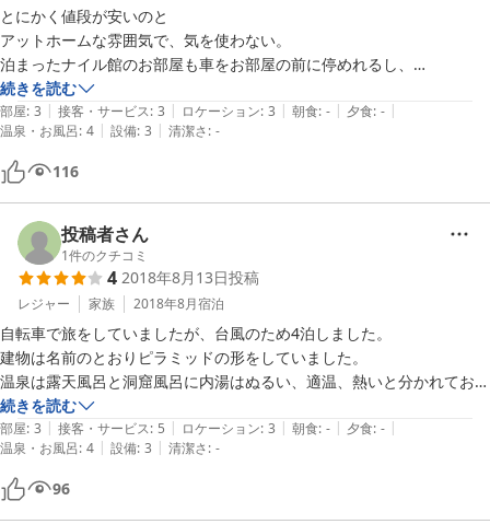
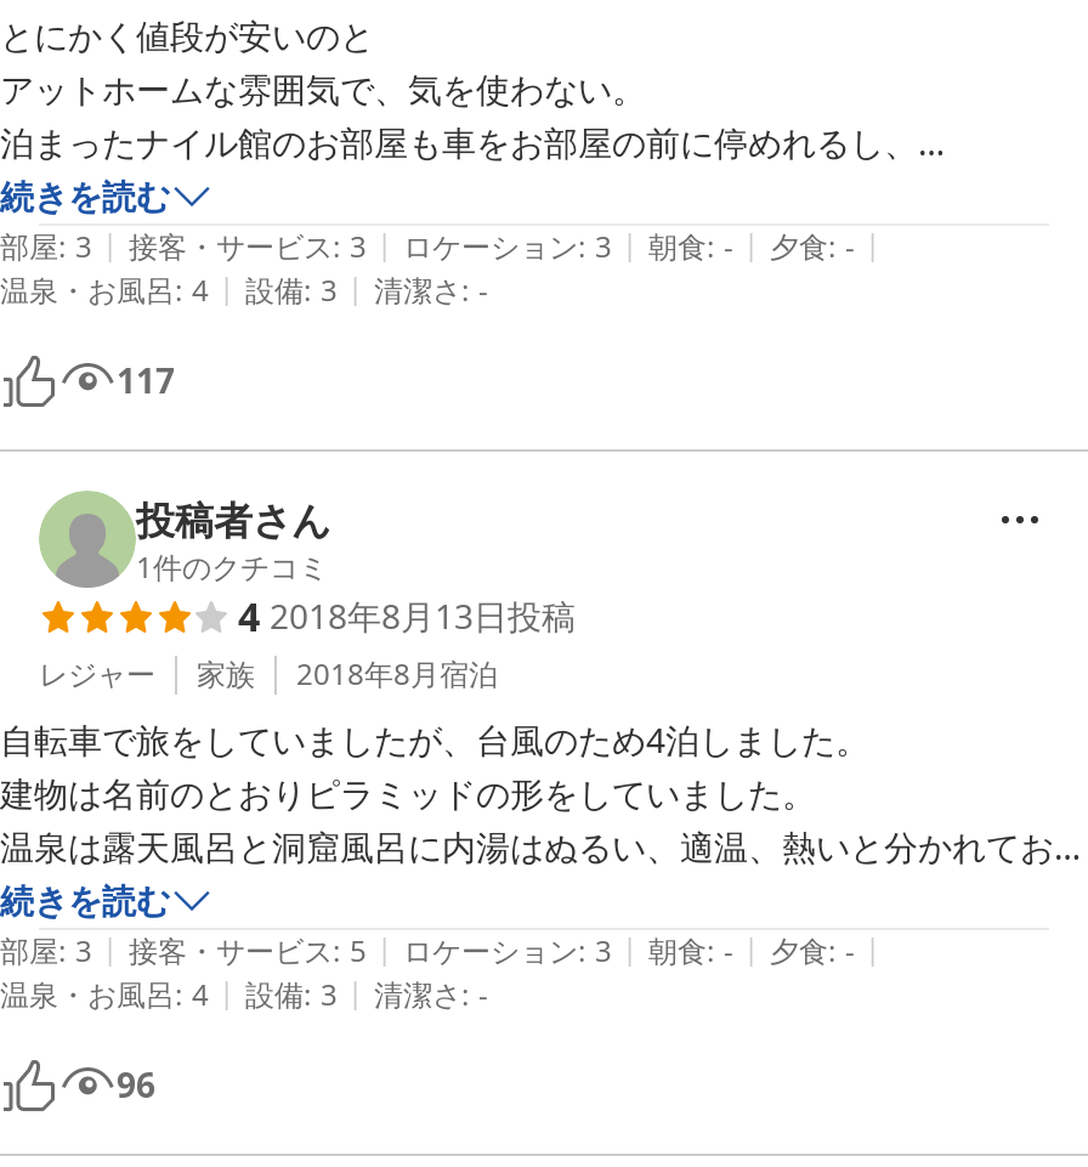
[52,161,79,182] 116 -> [117,357,175,403] 117

